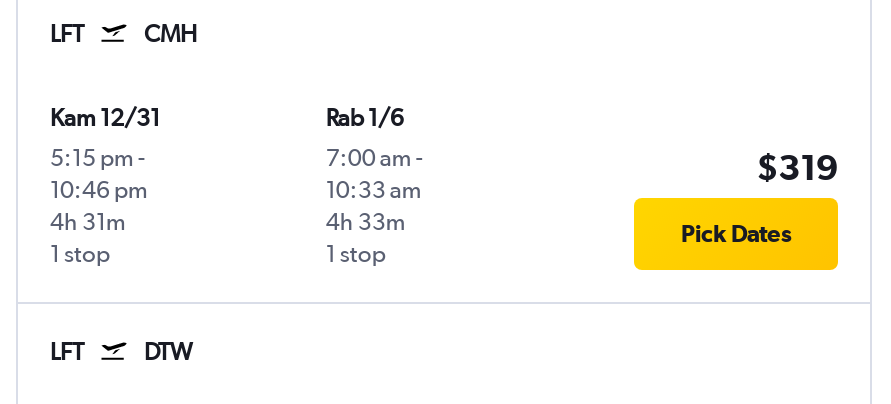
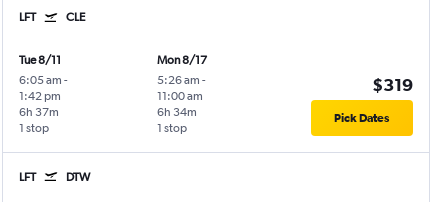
[144,19,198,47] CMH -> [66,10,85,24] CLE
[50,103,160,203] Kam 12/31 | 5:15 pm - | 10:46 pm -> [19,52,68,102] Tue 8/11 | 6:05 am - | 1:42 pm
[326,103,424,203] Rab 1/6 | 7:00 am - | 10:33 am -> [157,52,207,102] Mon 8/17 | 5:26 am - | 11:00 am
[50,207,126,235] 4h 31m -> [19,104,59,118] 6h 37m
[326,207,406,235] 4h 33m -> [157,104,197,118] 6h 34m

